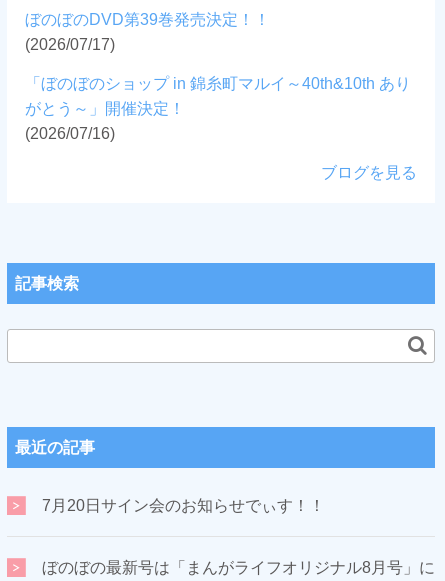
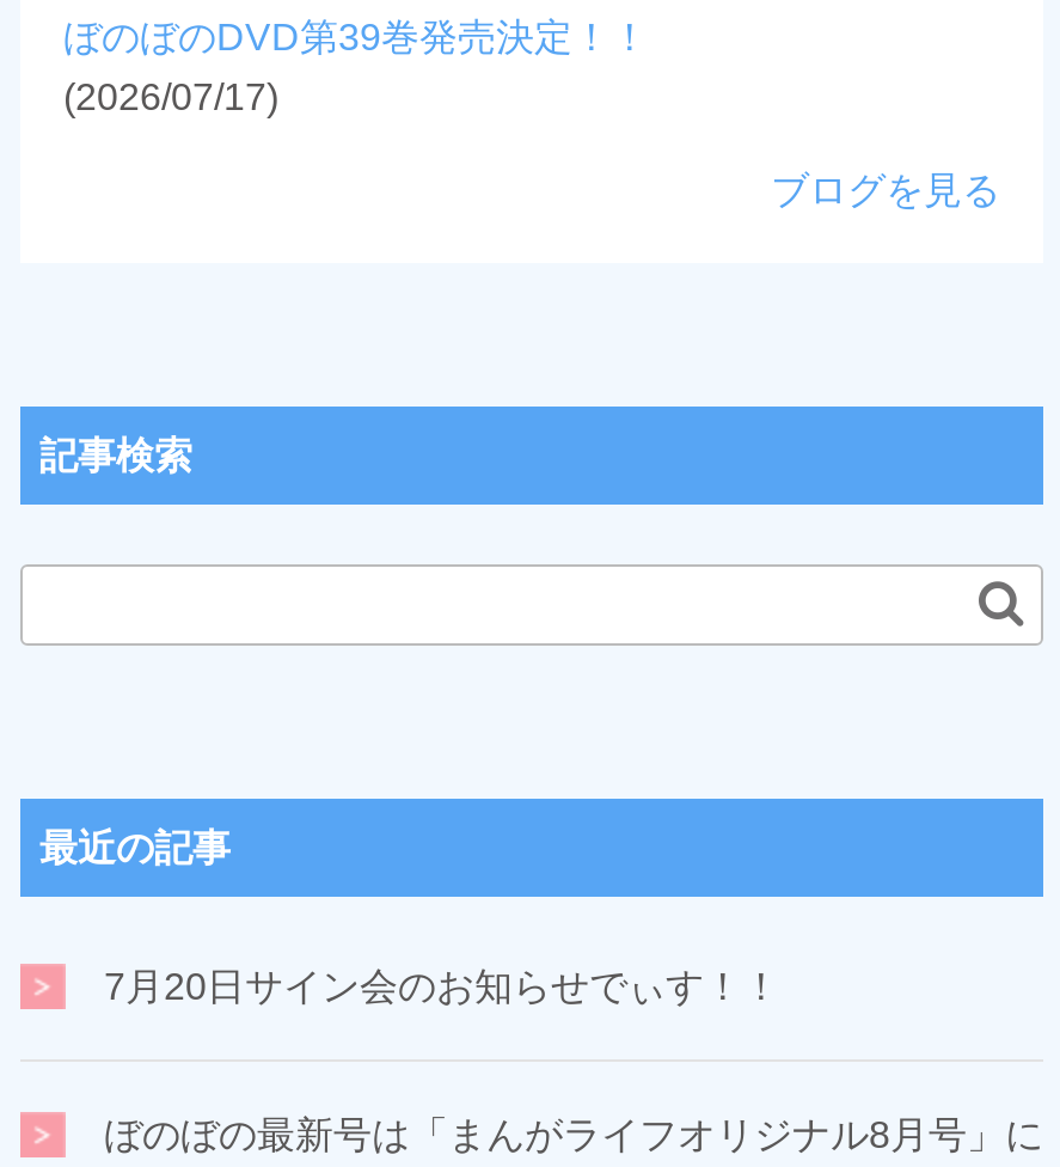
[25,75,411,142] 「ぼのぼのショップ in 錦糸町マルイ～40th&10th あり | がとう～」開催決定！ | (2026/07/16) -> none

